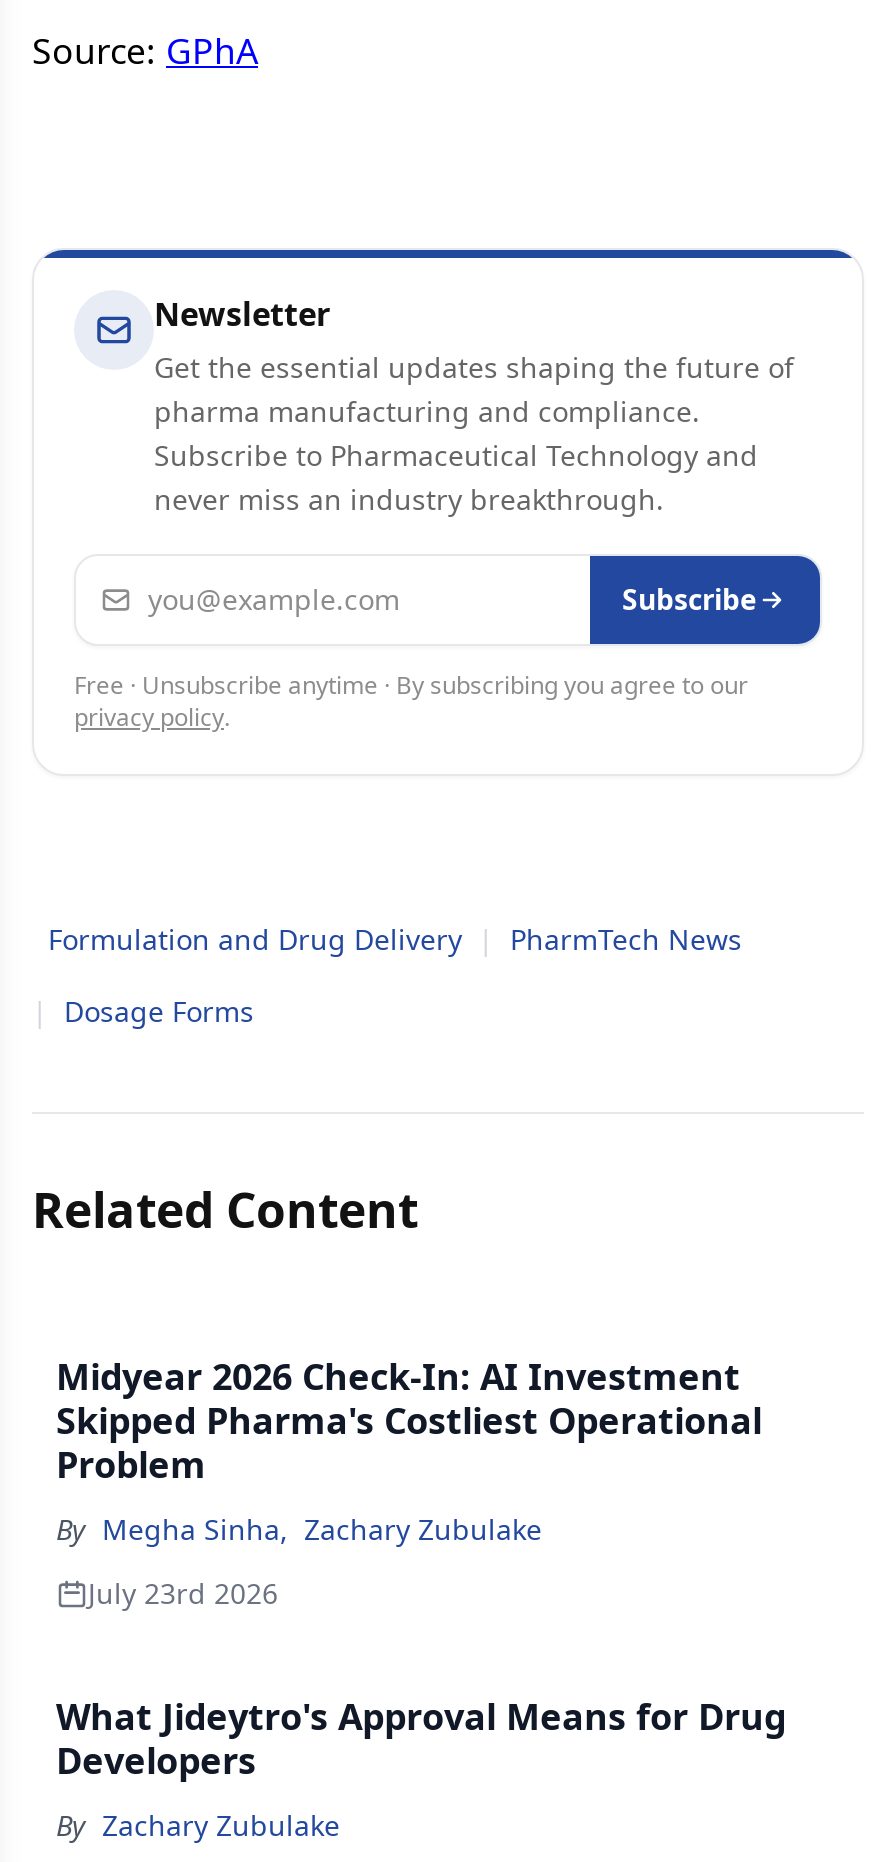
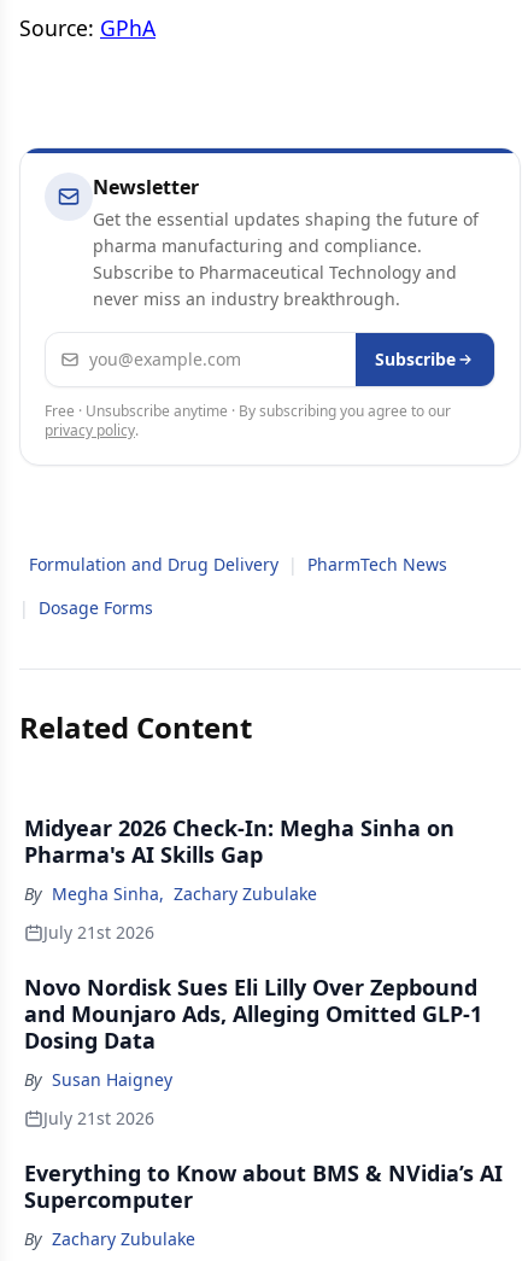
[56,1352,762,1488] Midyear 2026 Check-In: AI Investment | Skipped Pharma's Costliest Operational | Problem -> [24,813,454,869] Midyear 2026 Check-In: Megha Sinha on | Pharma's AI Skills Gap
moved [56,1510,542,1548] -> [24,882,317,905]: By Megha Sinha, Zachary Zubulake
[56,1574,786,1784] July 23rd 2026 | What Jideytro's Approval Means for Drug | Developers -> [24,921,503,1214] July 21st 2026 | Novo Nordisk Sues Eli Lilly Over Zepbound | and Mounjaro Ads, Alleging Omitted GLP-1 | Dosing Data | By Susan Haigney | July 21st 2026 | Everything to Know about BMS & NVidia’s AI | Supercomputer

